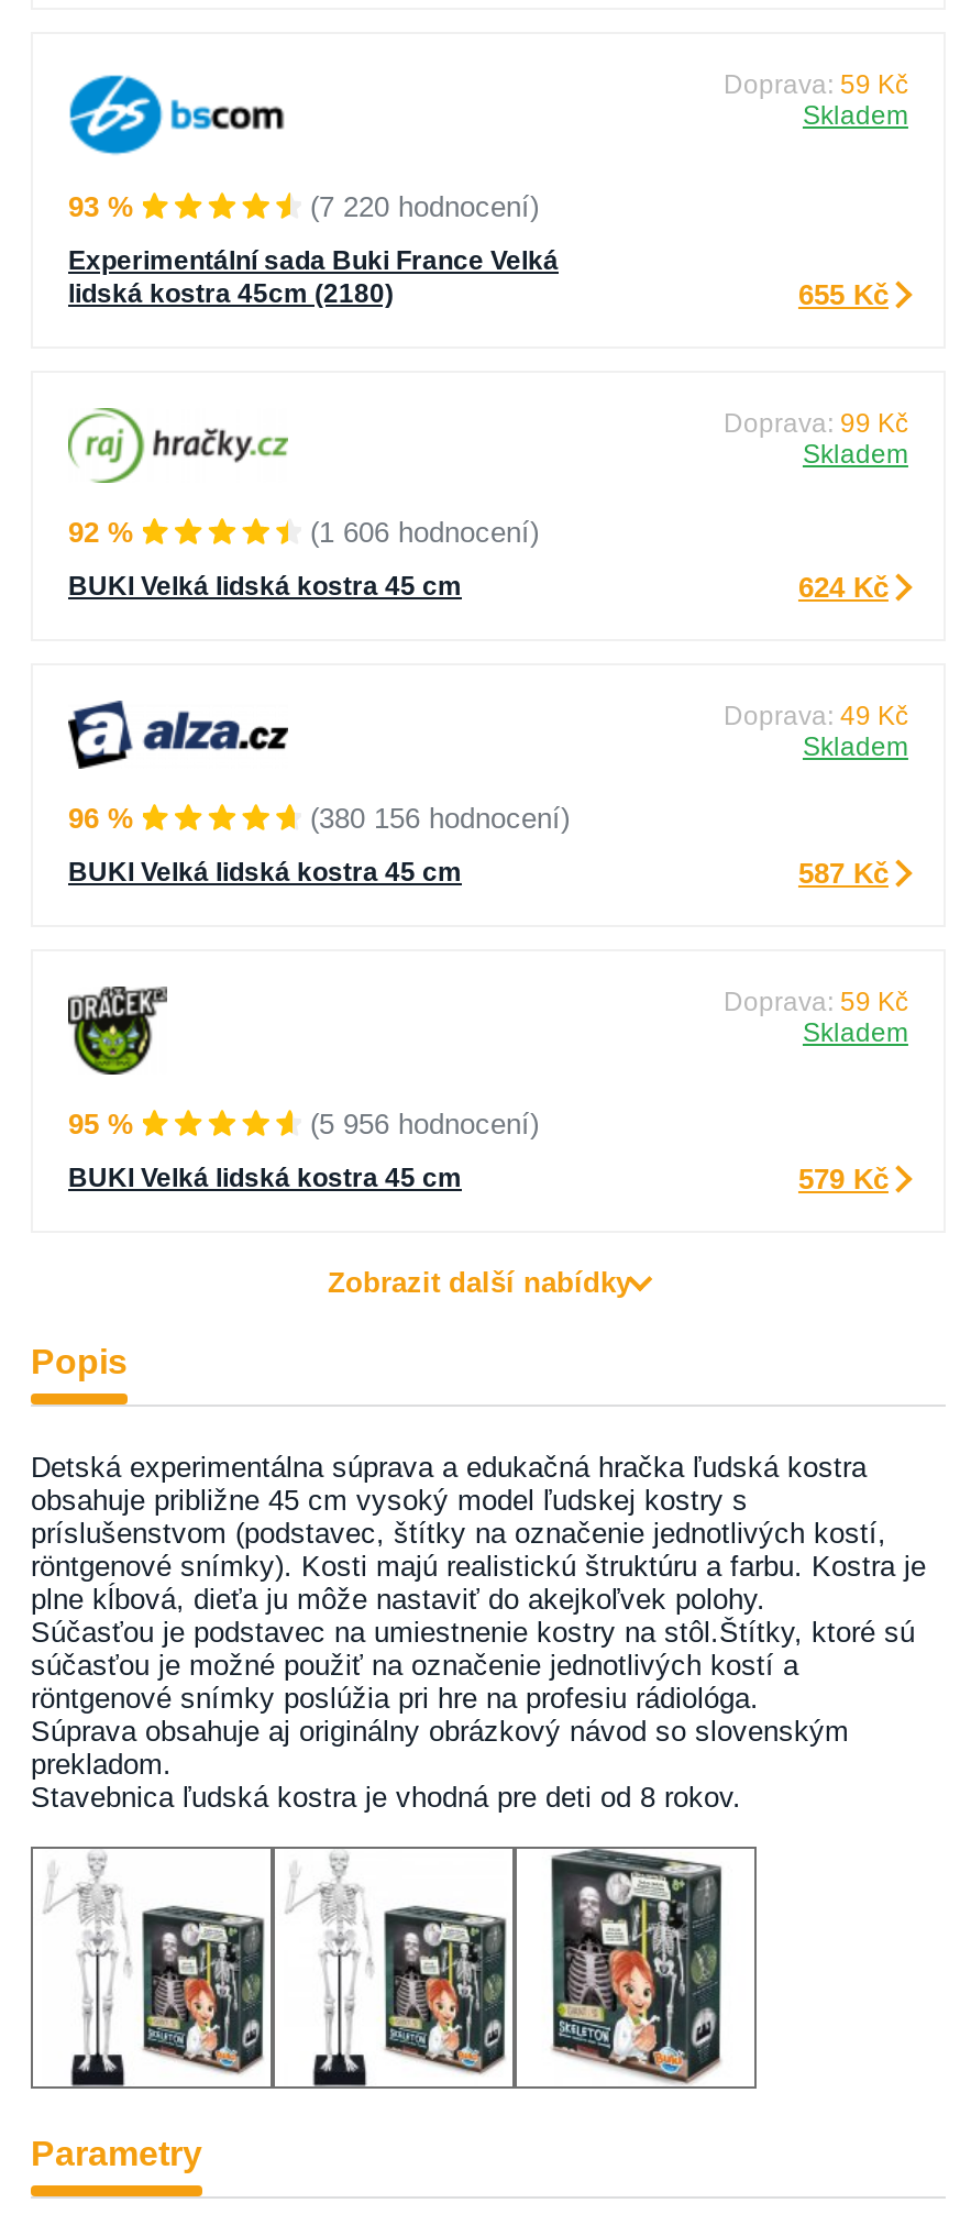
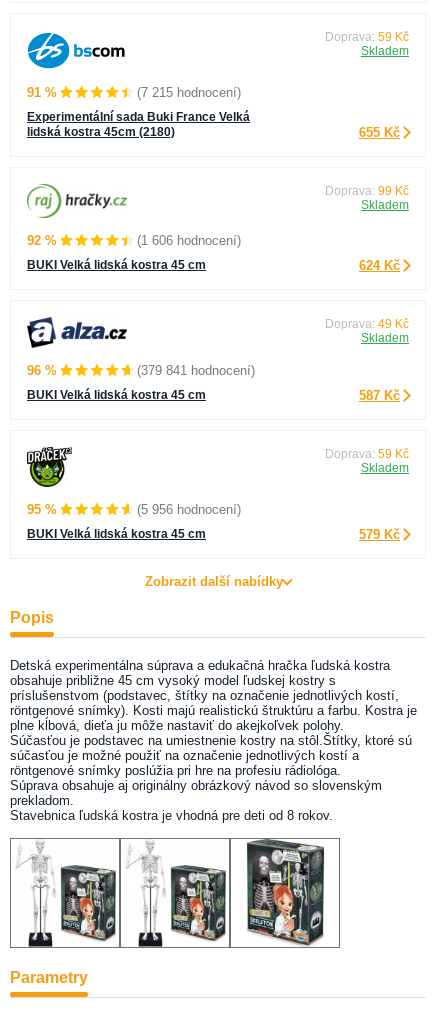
[68,189,134,222] 93 % -> [27,84,57,99] 91 %
[310,189,539,222] (7 220 hodnocení) -> [137,84,241,99] (7 215 hodnocení)
[310,801,570,834] (380 156 hodnocení) -> [137,363,255,378] (379 841 hodnocení)

